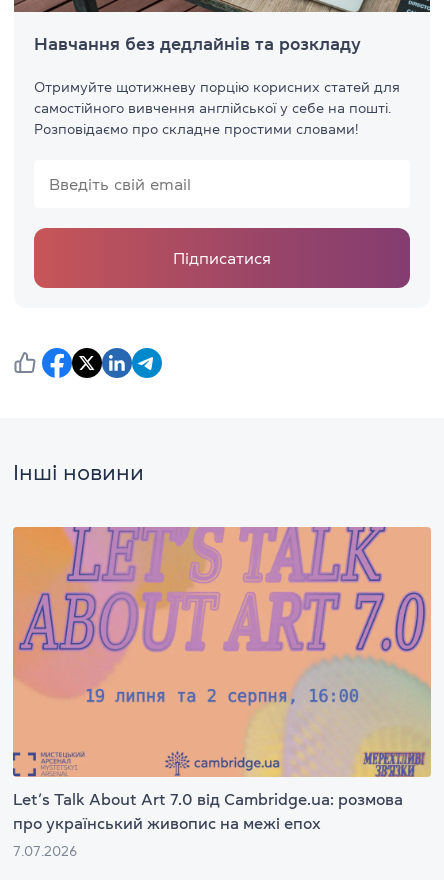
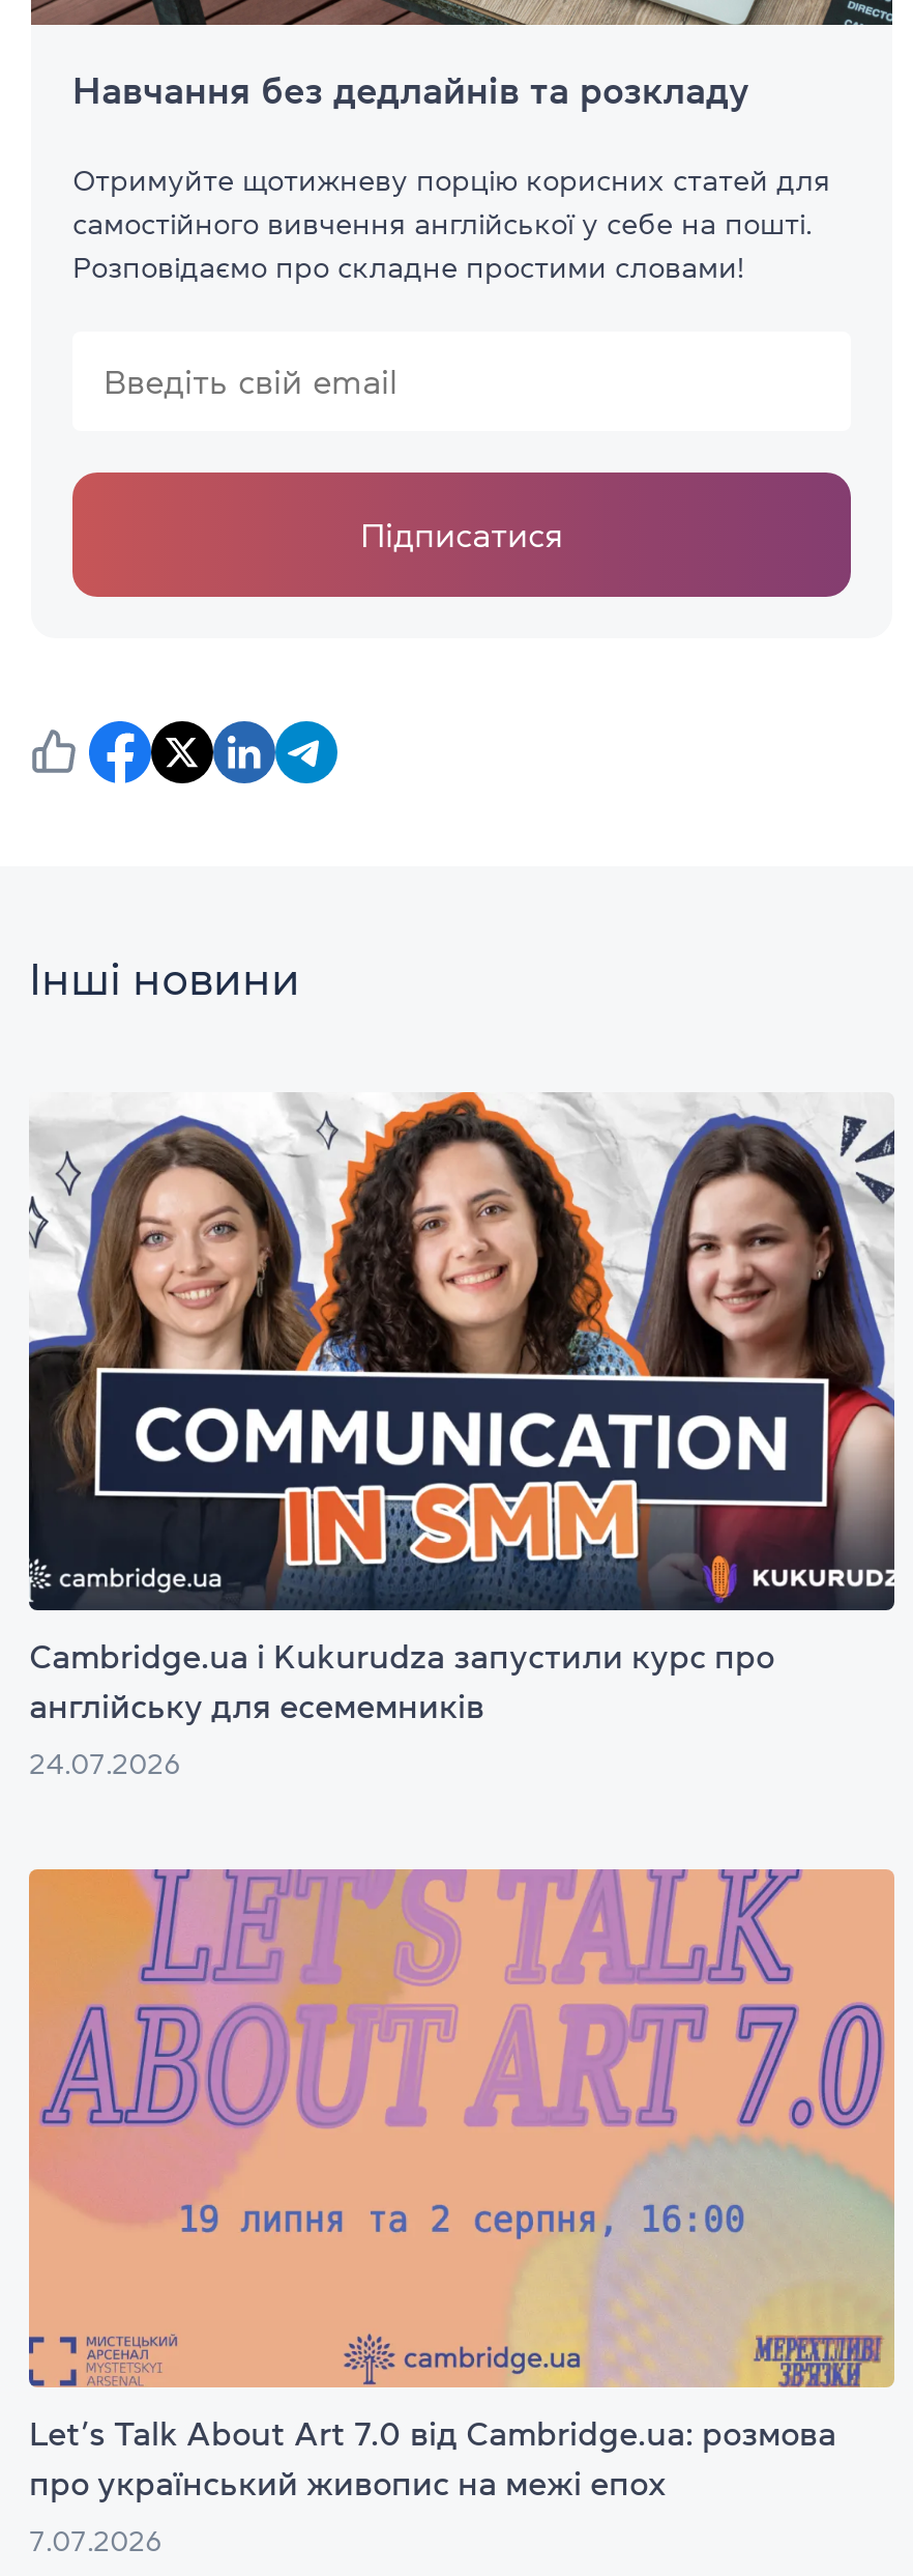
none -> [27,1090,896,1778] [image] | Cambridge.ua і Kukurudza запустили курс про | англійську для есемемників | 24.07.2026

